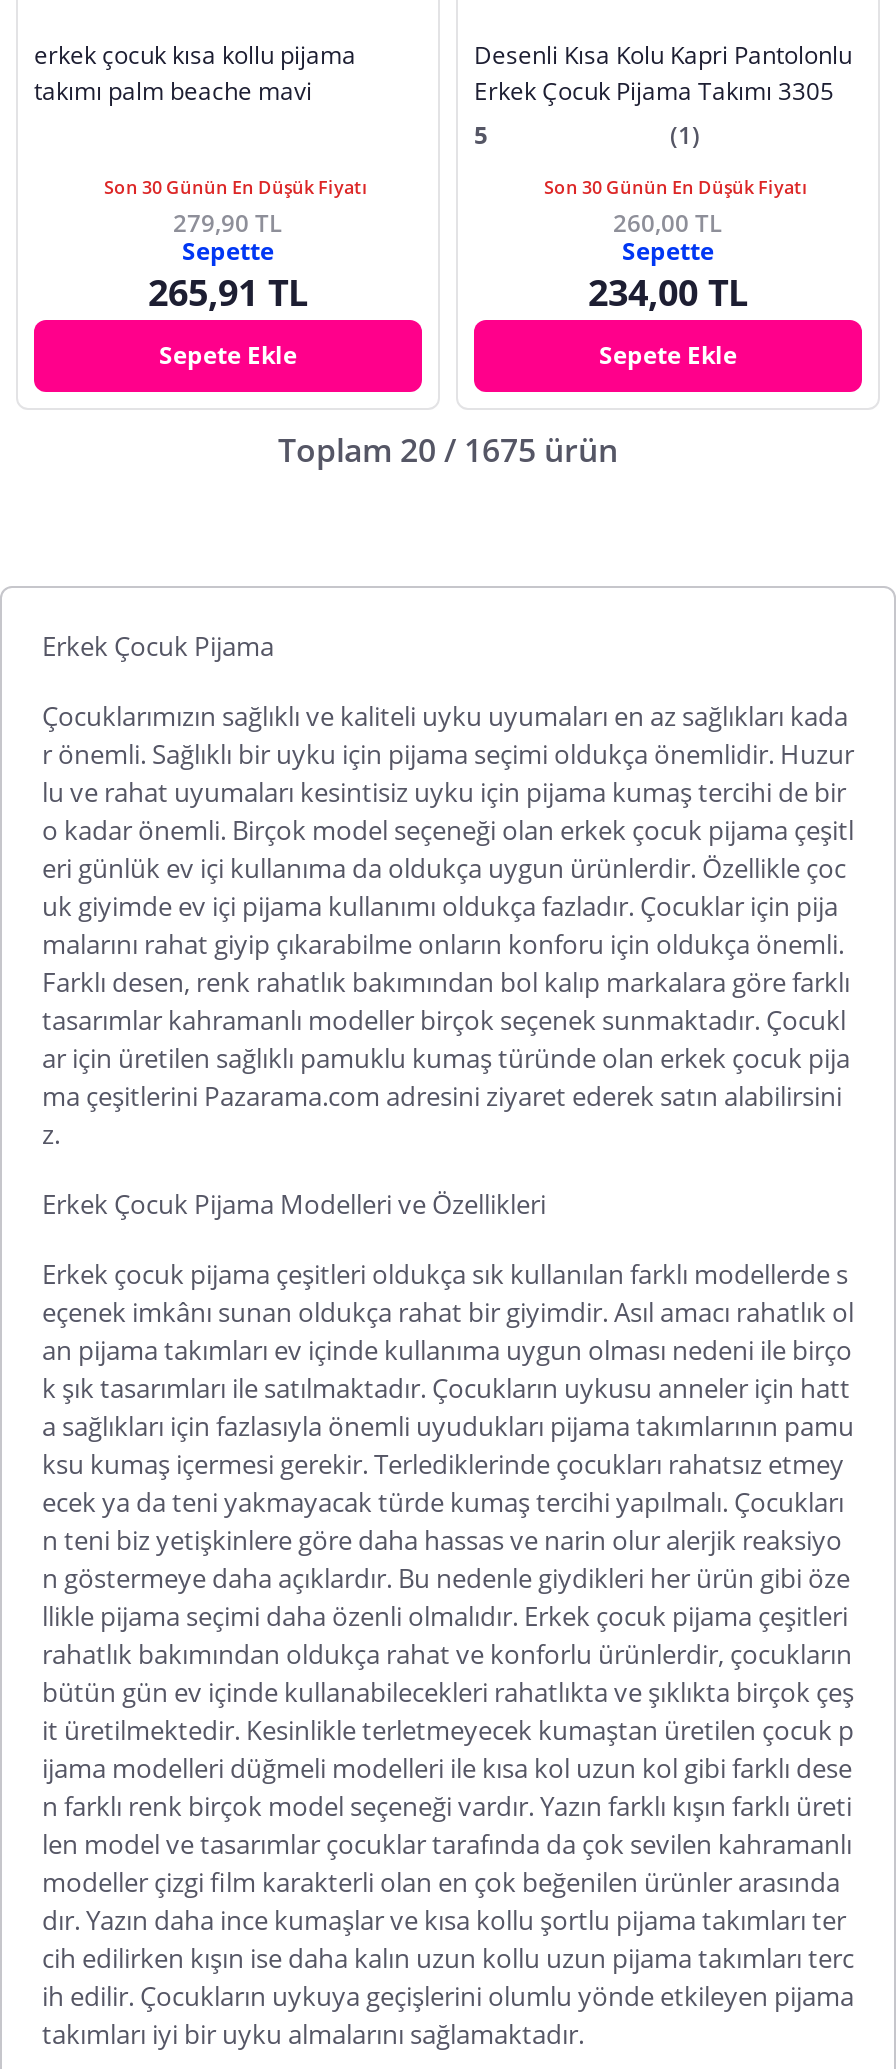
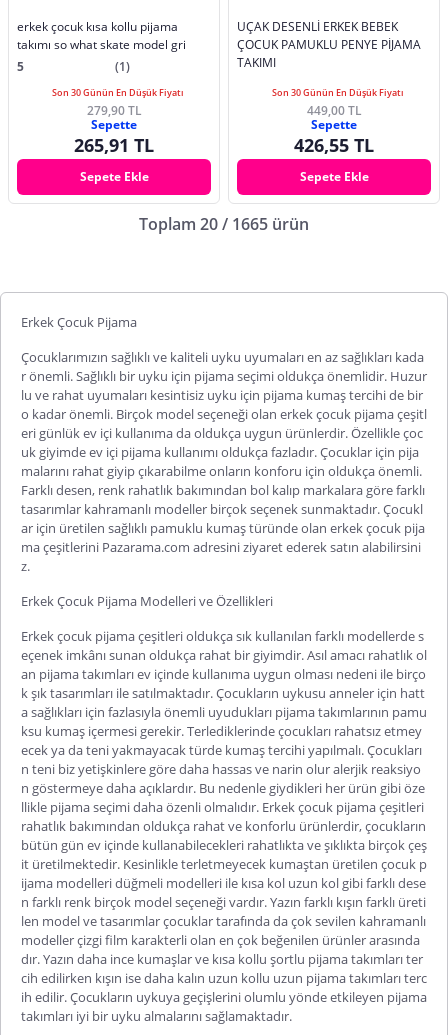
[474,38,852,152] Desenli Kısa Kolu Kapri Pantolonlu | Erkek Çocuk Pijama Takımı 3305 | 5 | (1) -> [237,18,421,71] UÇAK DESENLİ ERKEK BEBEK | ÇOCUK PAMUKLU PENYE PİJAMA | TAKIMI
[34,74,312,108] takımı palm beache mavi -> [17,36,186,75] takımı so what skate model gri | 5 | (1)
[613,206,723,240] 260,00 TL -> [306,102,361,119] 449,00 TL
[588,268,748,316] 234,00 TL -> [294,133,374,157] 426,55 TL
[278,428,618,472] Toplam 20 / 1675 ürün -> [139,213,309,235] Toplam 20 / 1665 ürün

